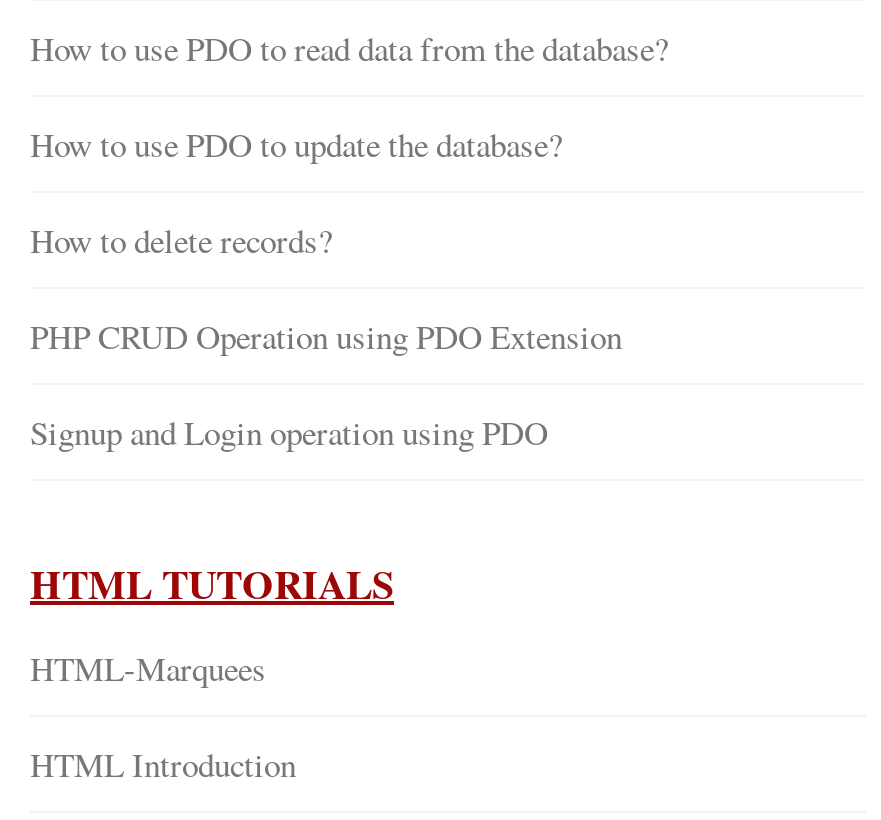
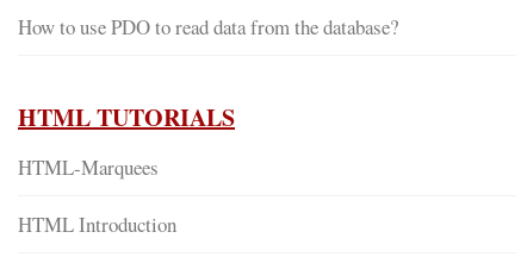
[30,121,622,455] How to use PDO to update the database? | How to delete records? | PHP CRUD Operation using PDO Extension | Signup and Login operation using PDO -> none

